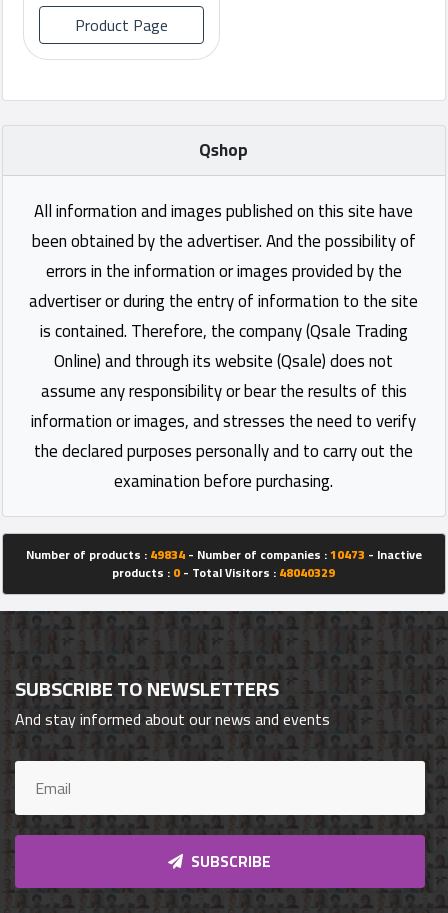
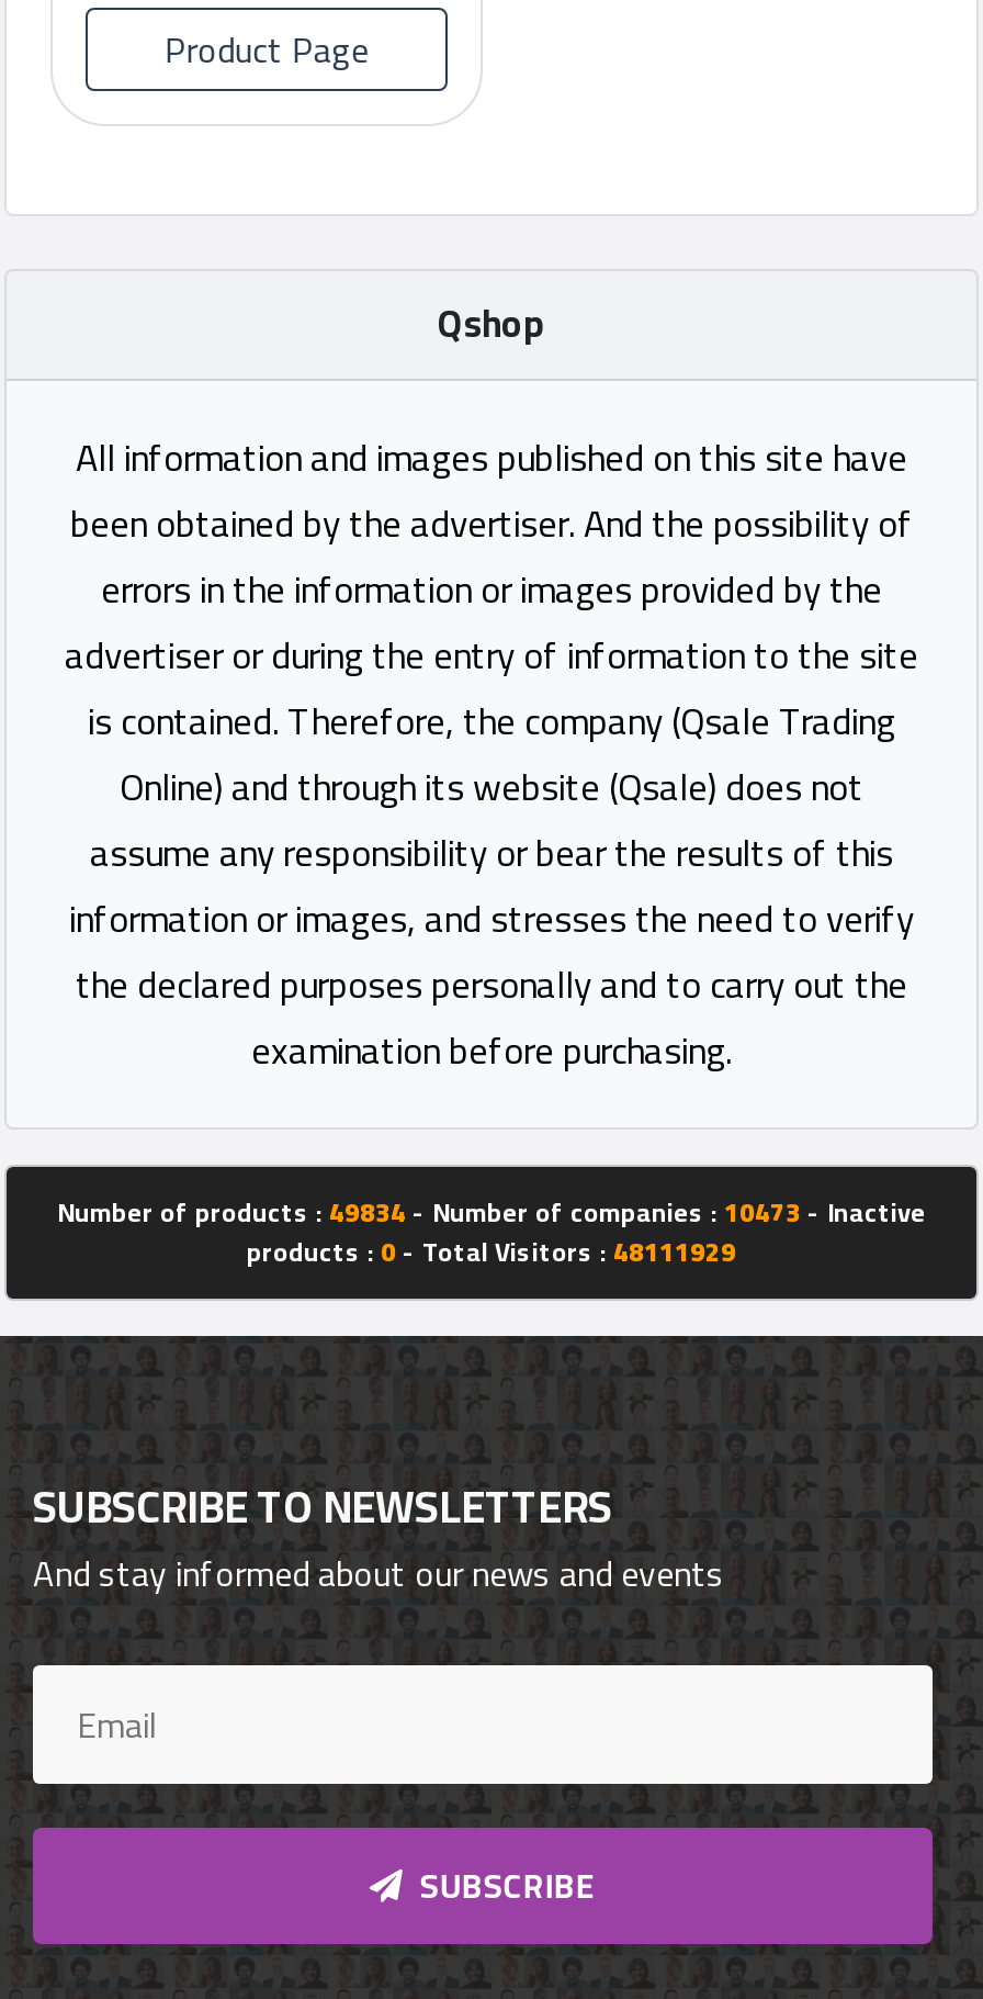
[112,561,335,584] products : 0 - Total Visitors : 48040329 -> [247,1226,736,1277] products : 0 - Total Visitors : 48111929

